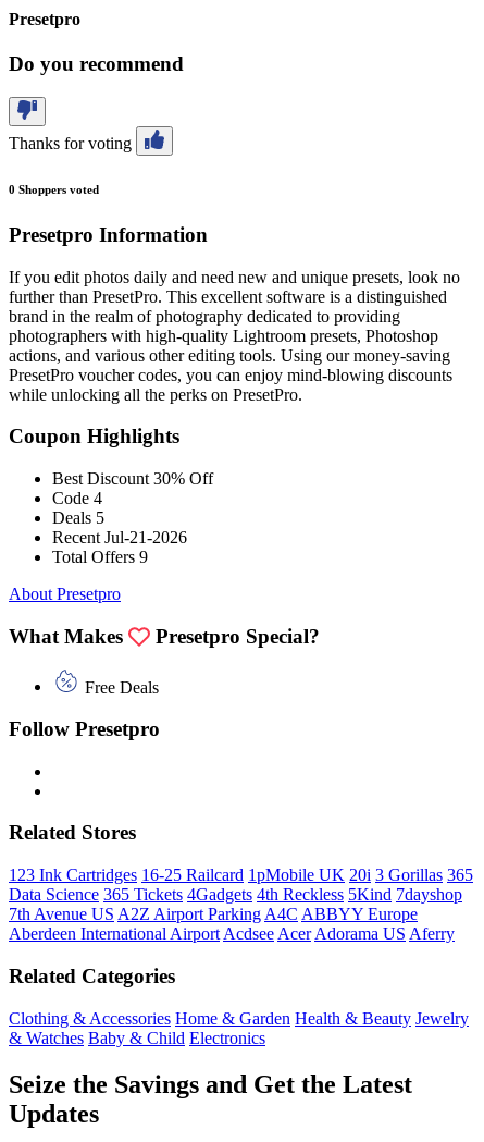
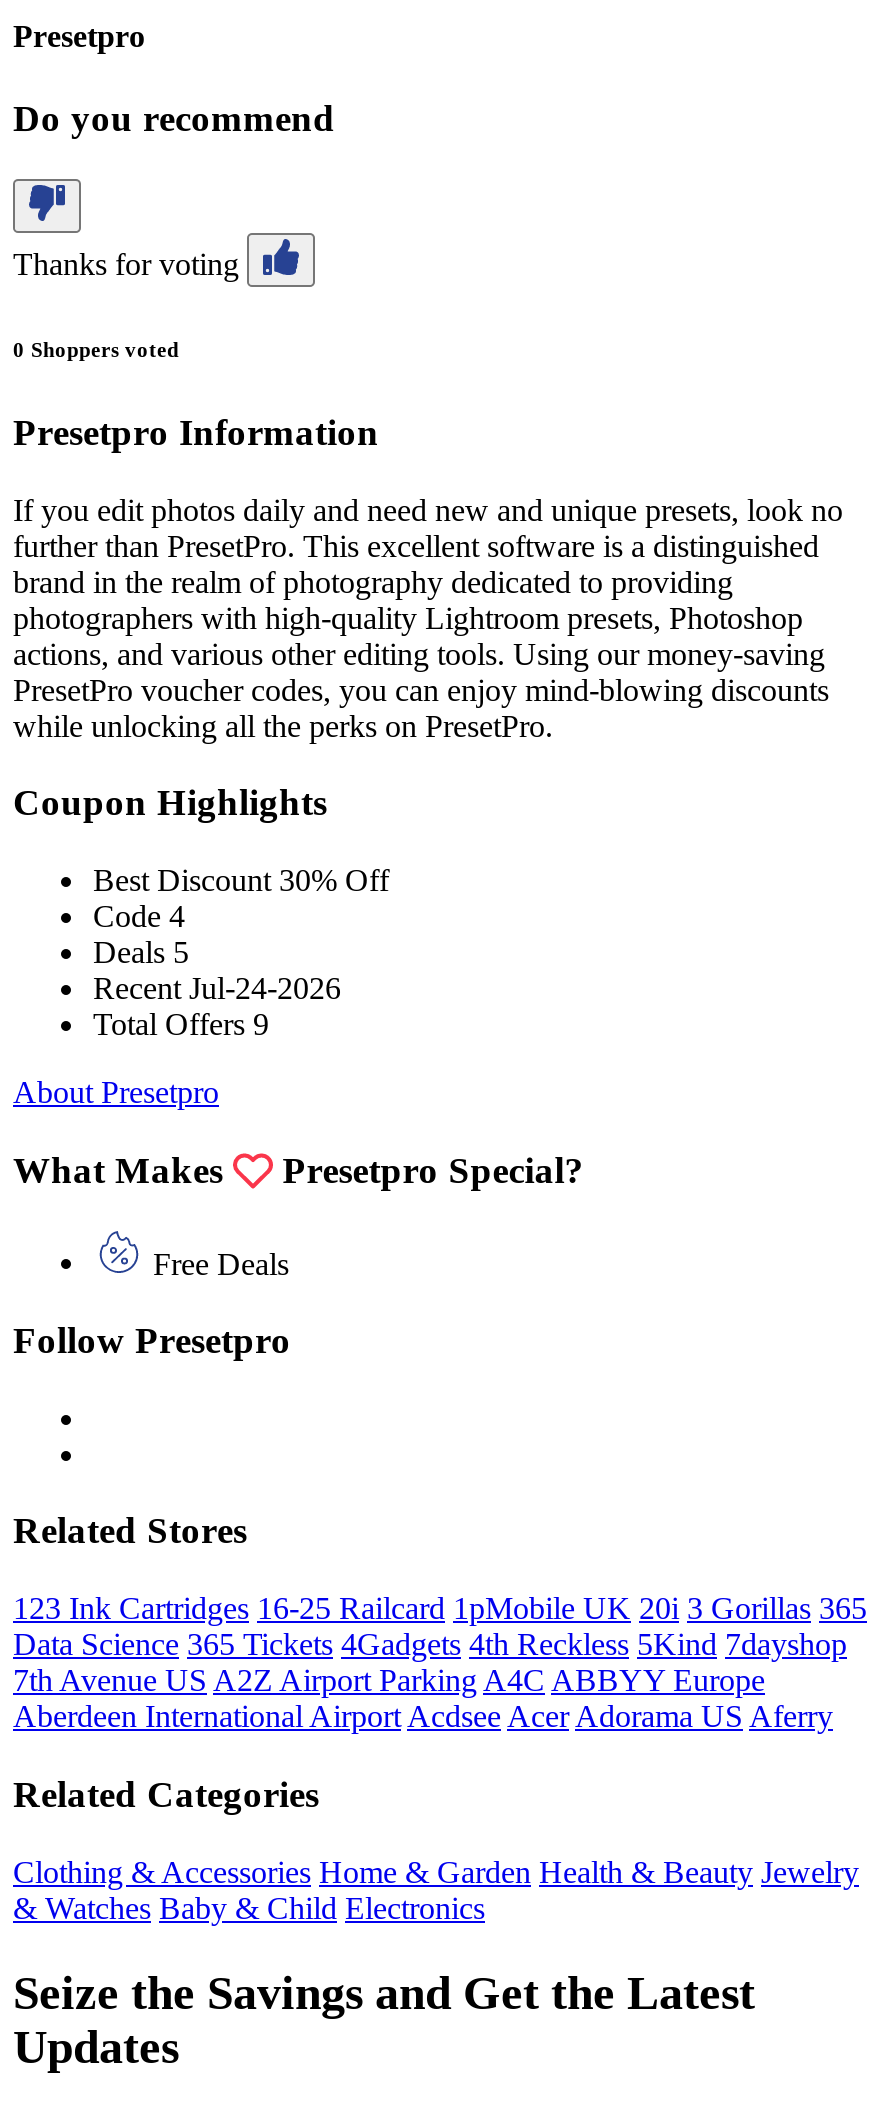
[52,528,187,547] Recent Jul-21-2026 -> [93,971,341,1005] Recent Jul-24-2026

